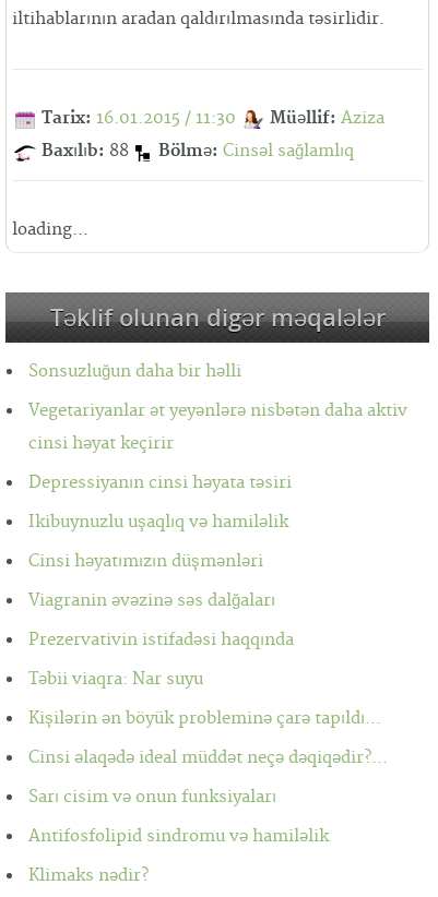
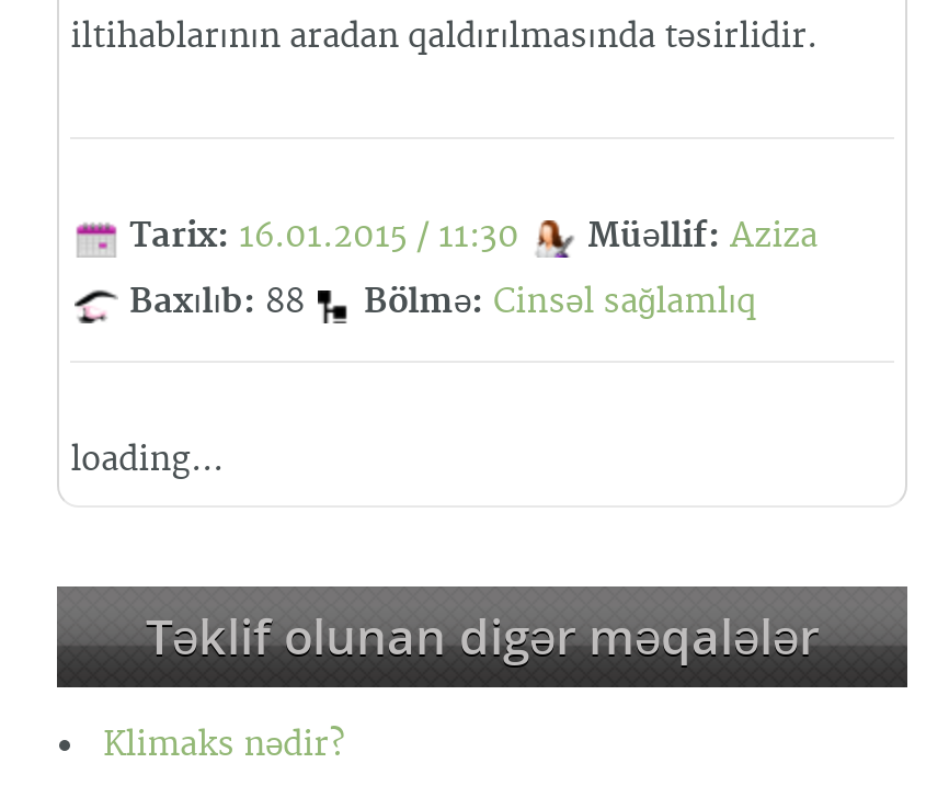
[28,361,407,847] Sonsuzluğun daha bir həlli | Vegetariyanlar ət yeyənlərə nisbətən daha aktiv | cinsi həyat keçirir | Depressiyanın cinsi həyata təsiri | Ikibuynuzlu uşaqlıq və hamiləlik | Cinsi həyatımızın düşmənləri | Viagranin əvəzinə səs dalğaları | Prezervativin istifadəsi haqqında | Təbii viaqra: Nar suyu | Kişilərin ən böyük probleminə çarə tapıldı... | Cinsi əlaqədə ideal müddət neçə dəqiqədir?... | Sarı cisim və onun funksiyaları | Antifosfolipid sindromu və hamiləlik -> none

